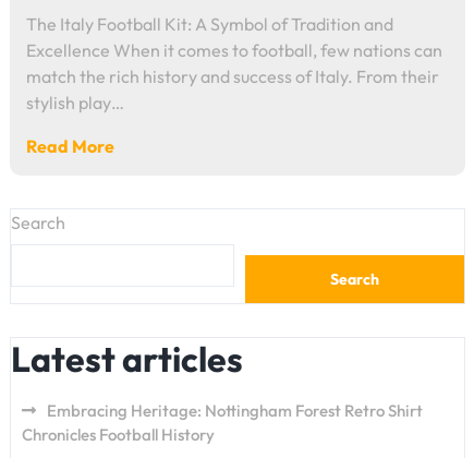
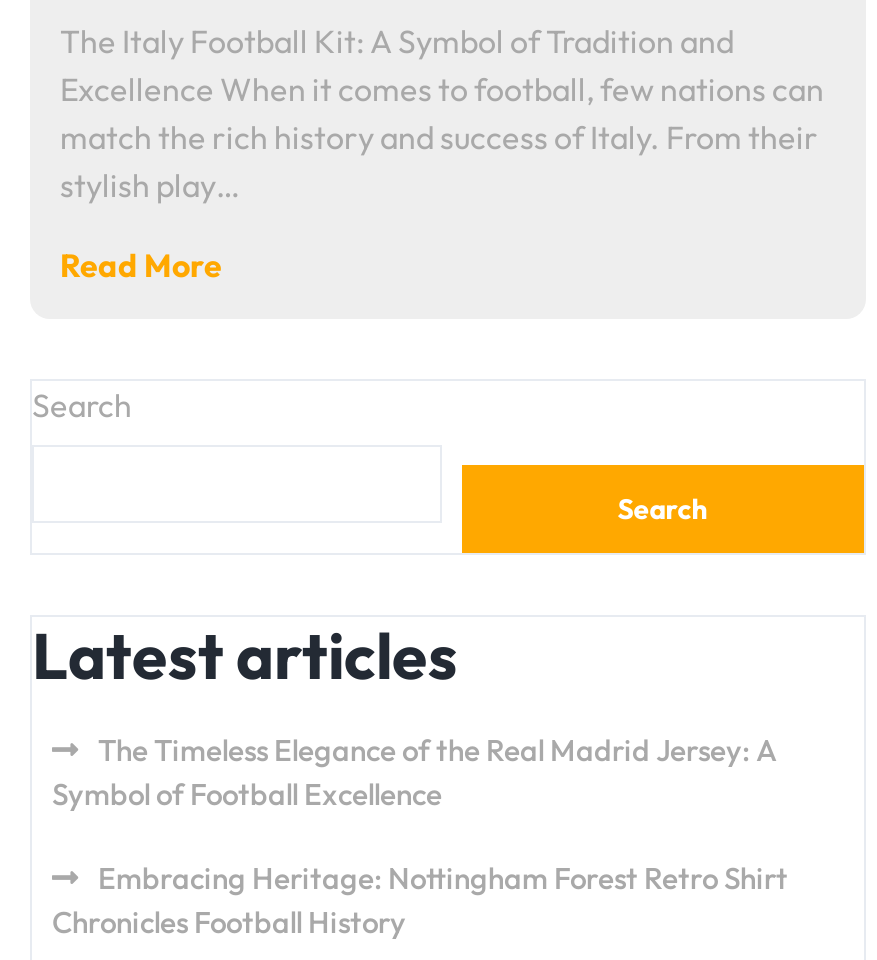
none -> [52,731,778,813] The Timeless Elegance of the Real Madrid Jersey: A | Symbol of Football Excellence

